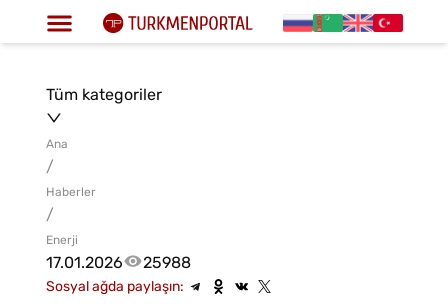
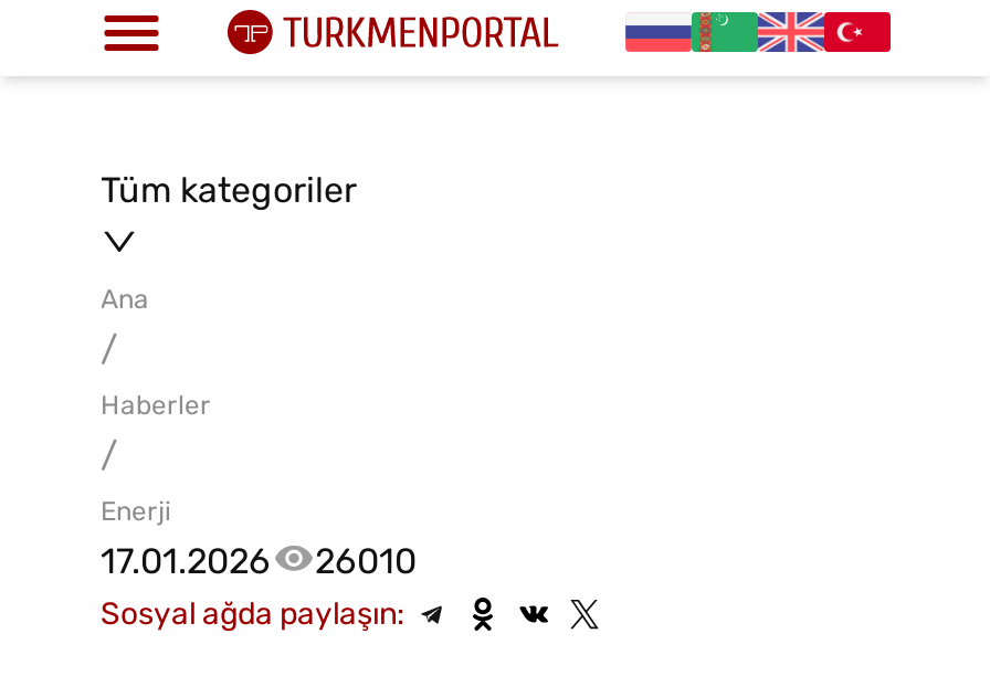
[45,253,190,272] 17.01.2026 25988 -> [101,540,417,582] 17.01.2026 26010

